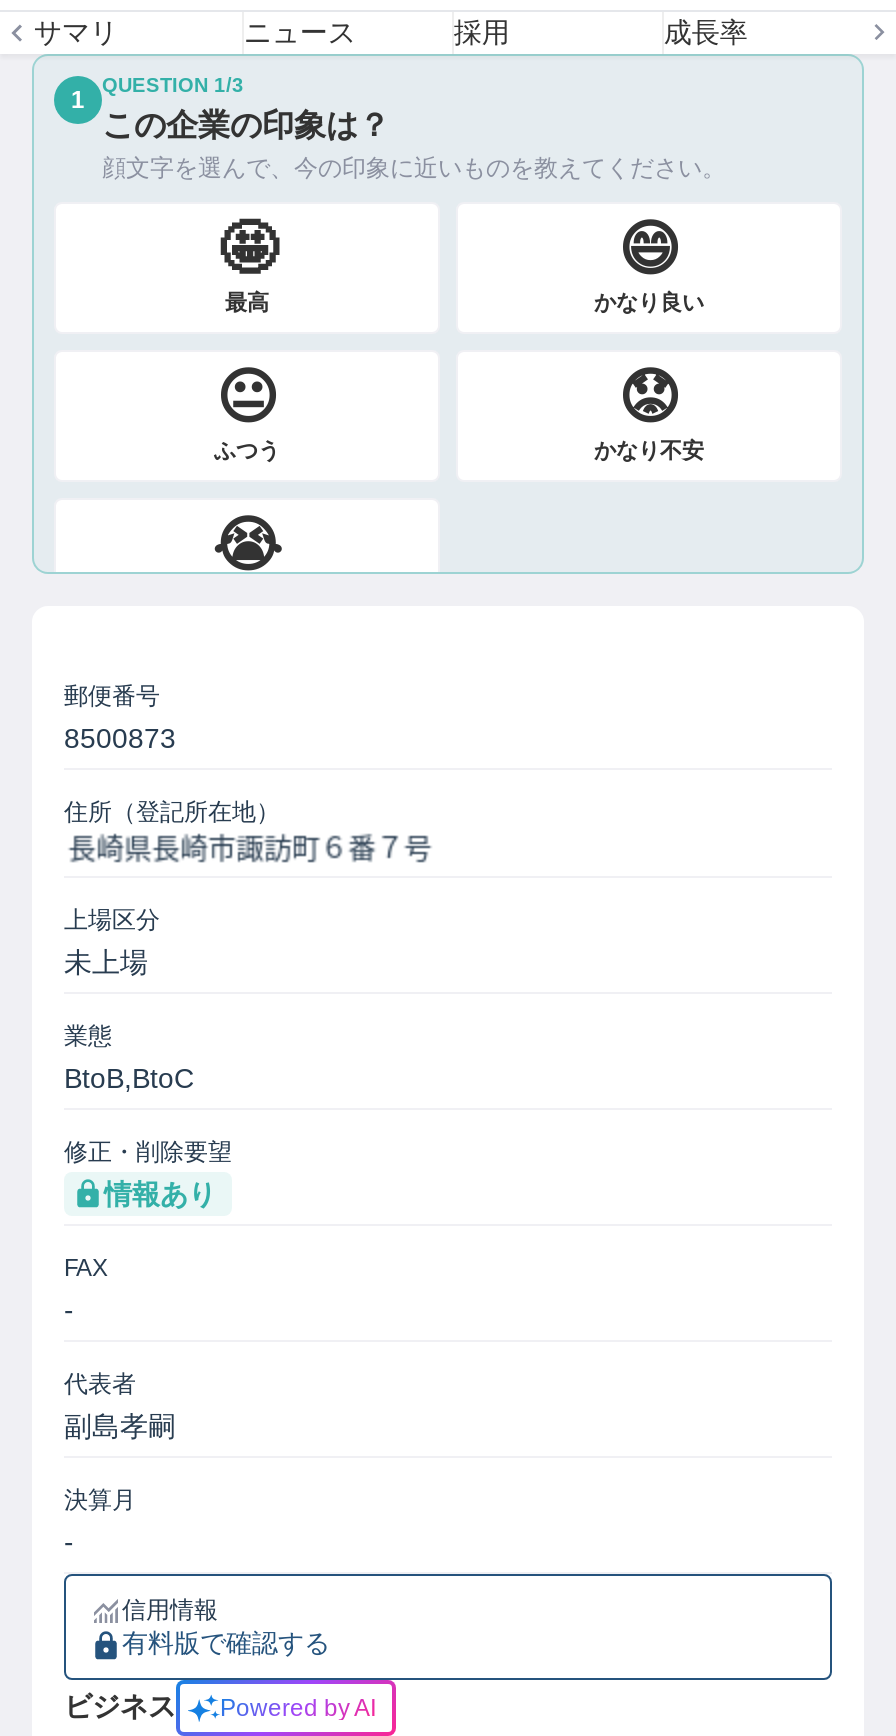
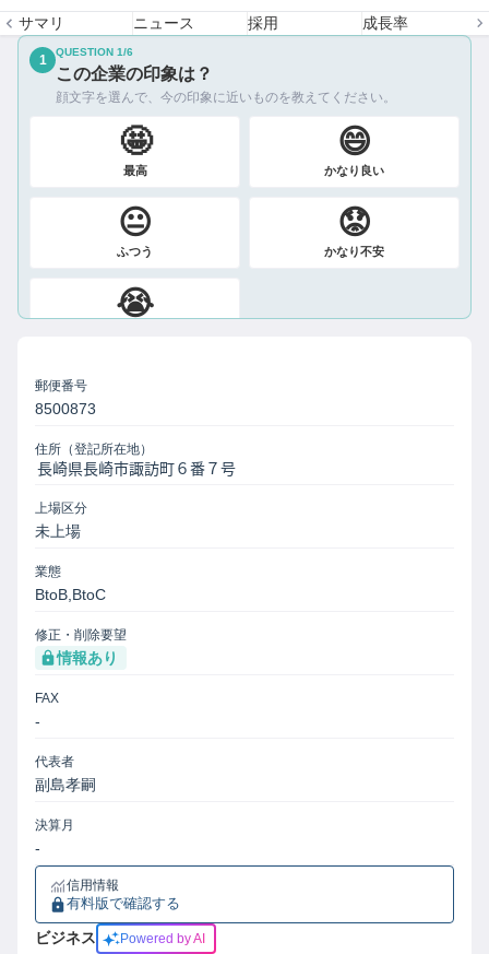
[102,73,244,95] QUESTION 1/3 -> [56,45,133,57] QUESTION 1/6

